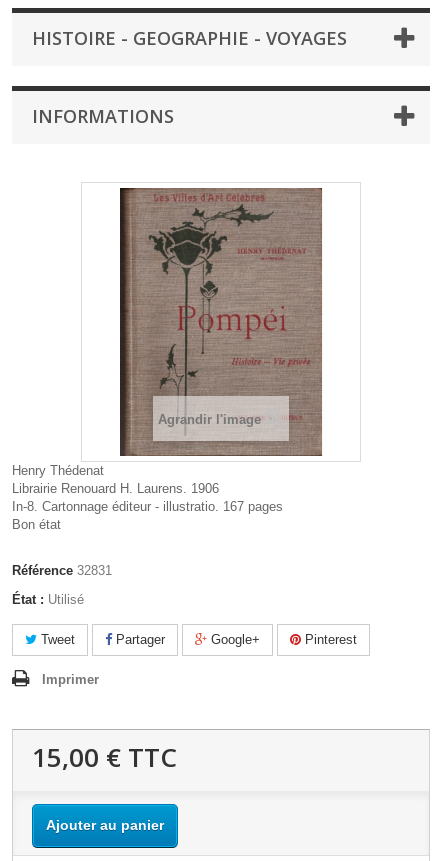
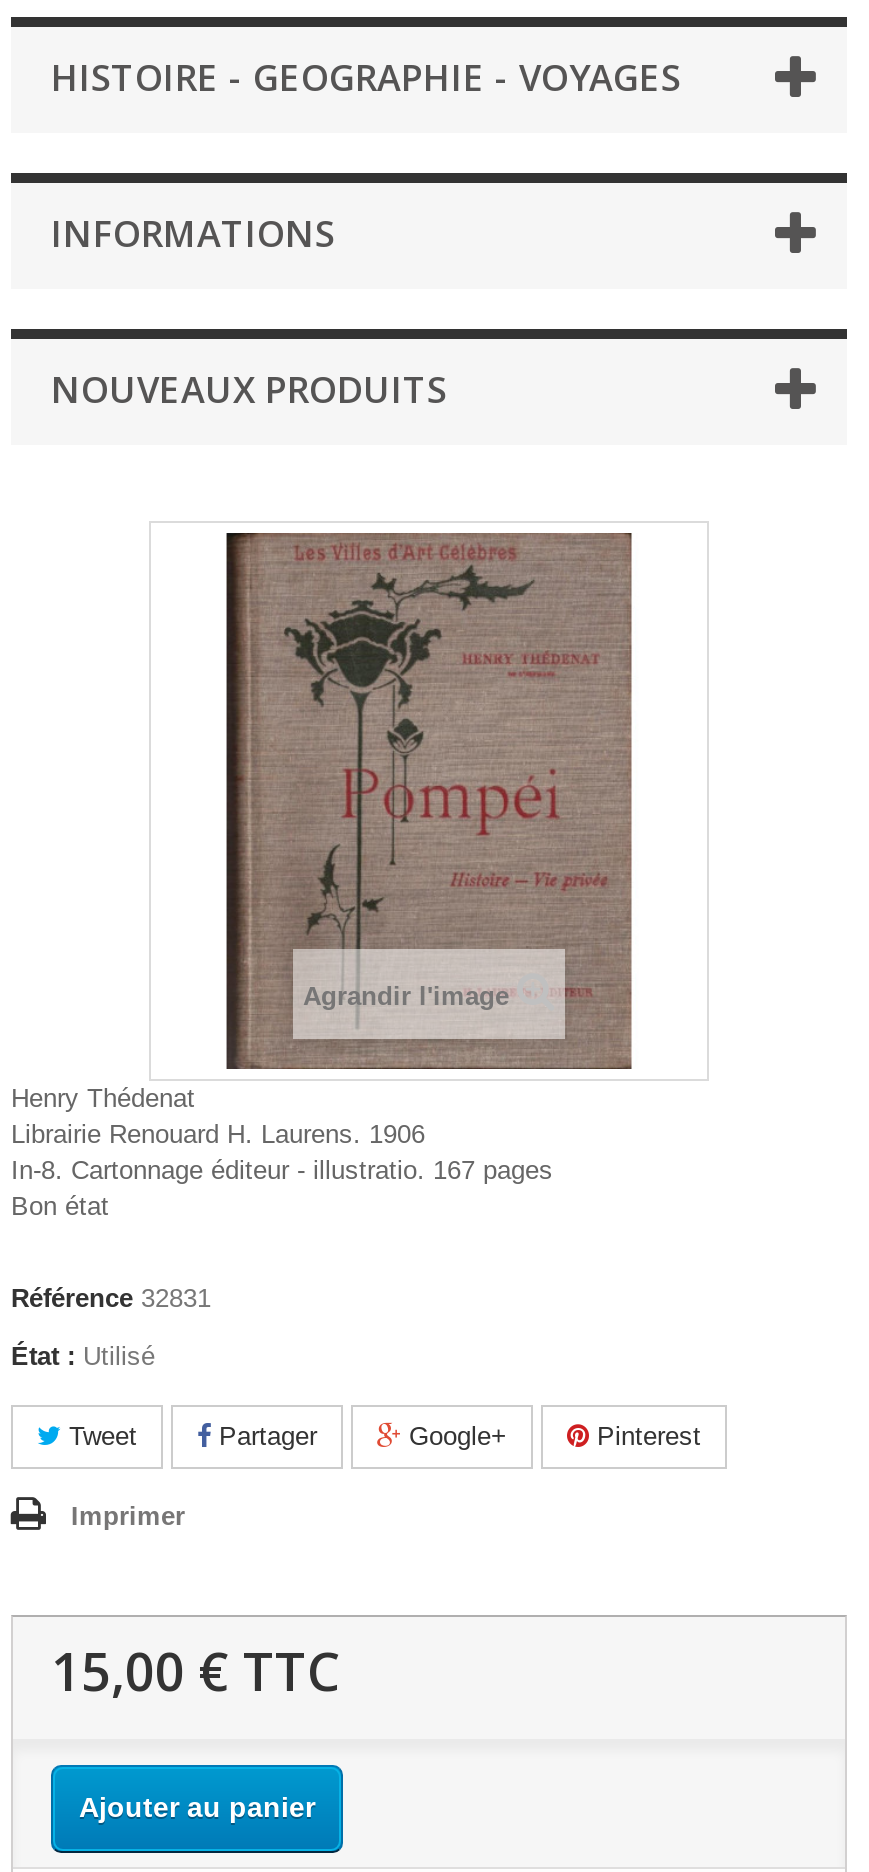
none -> [51,364,447,412] NOUVEAUX PRODUITS

